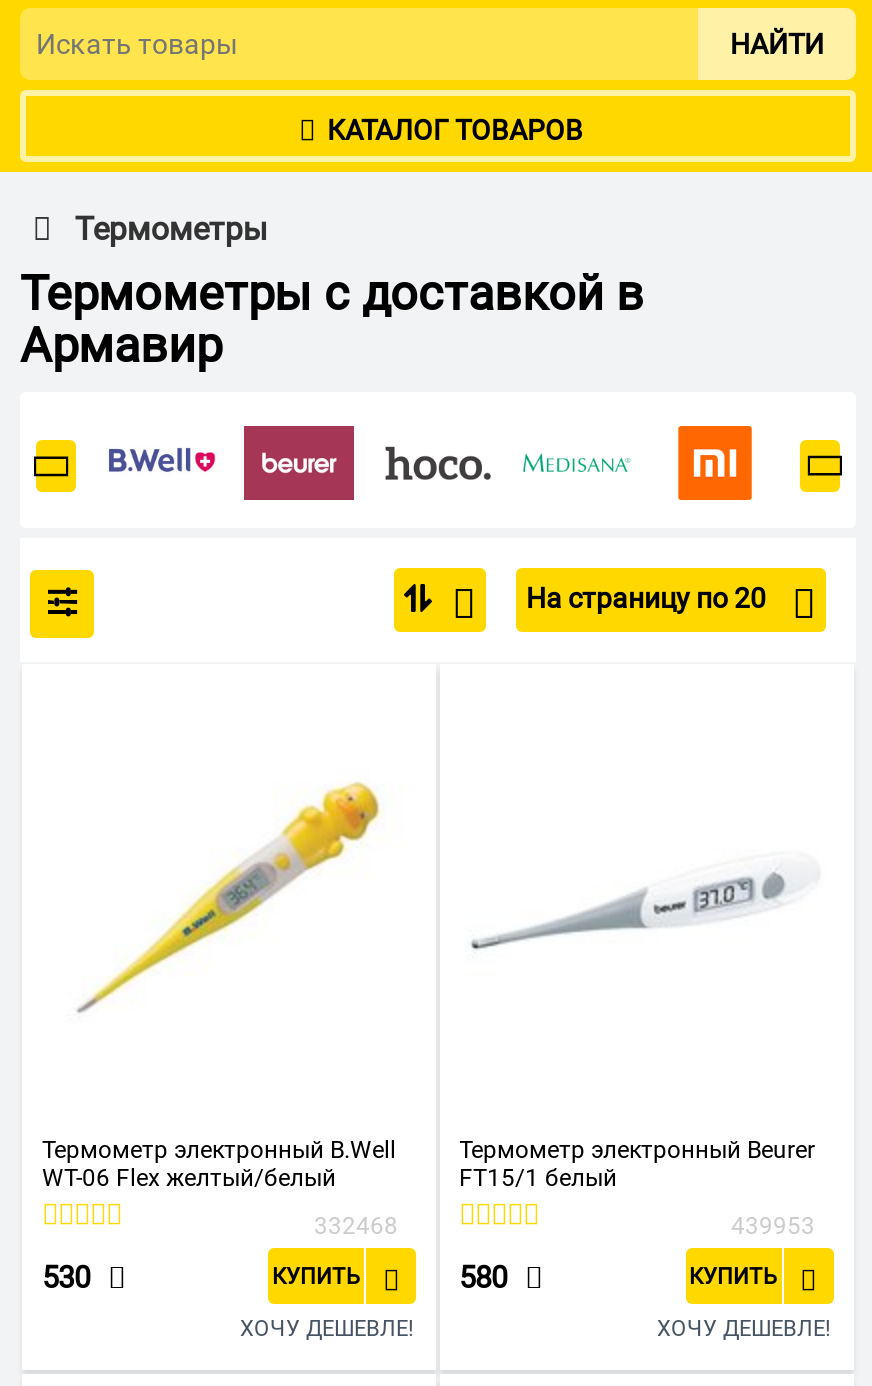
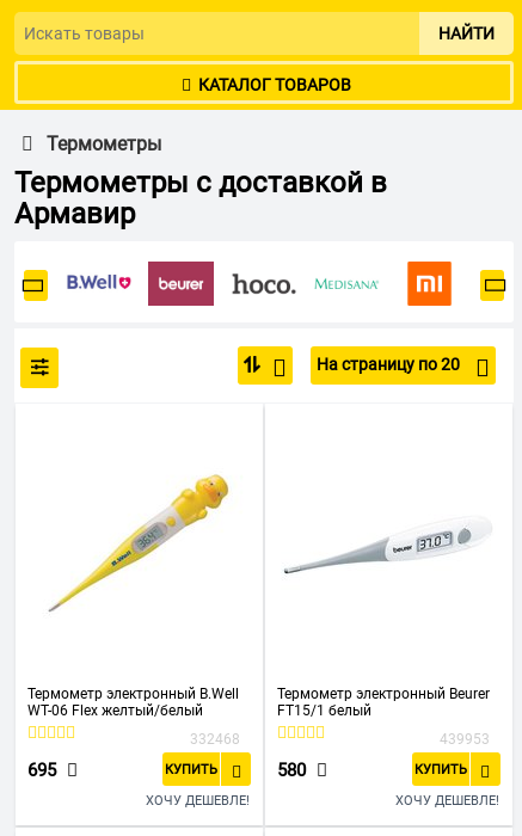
[42,1260,90,1296] 530 -> [27,760,56,781] 695

